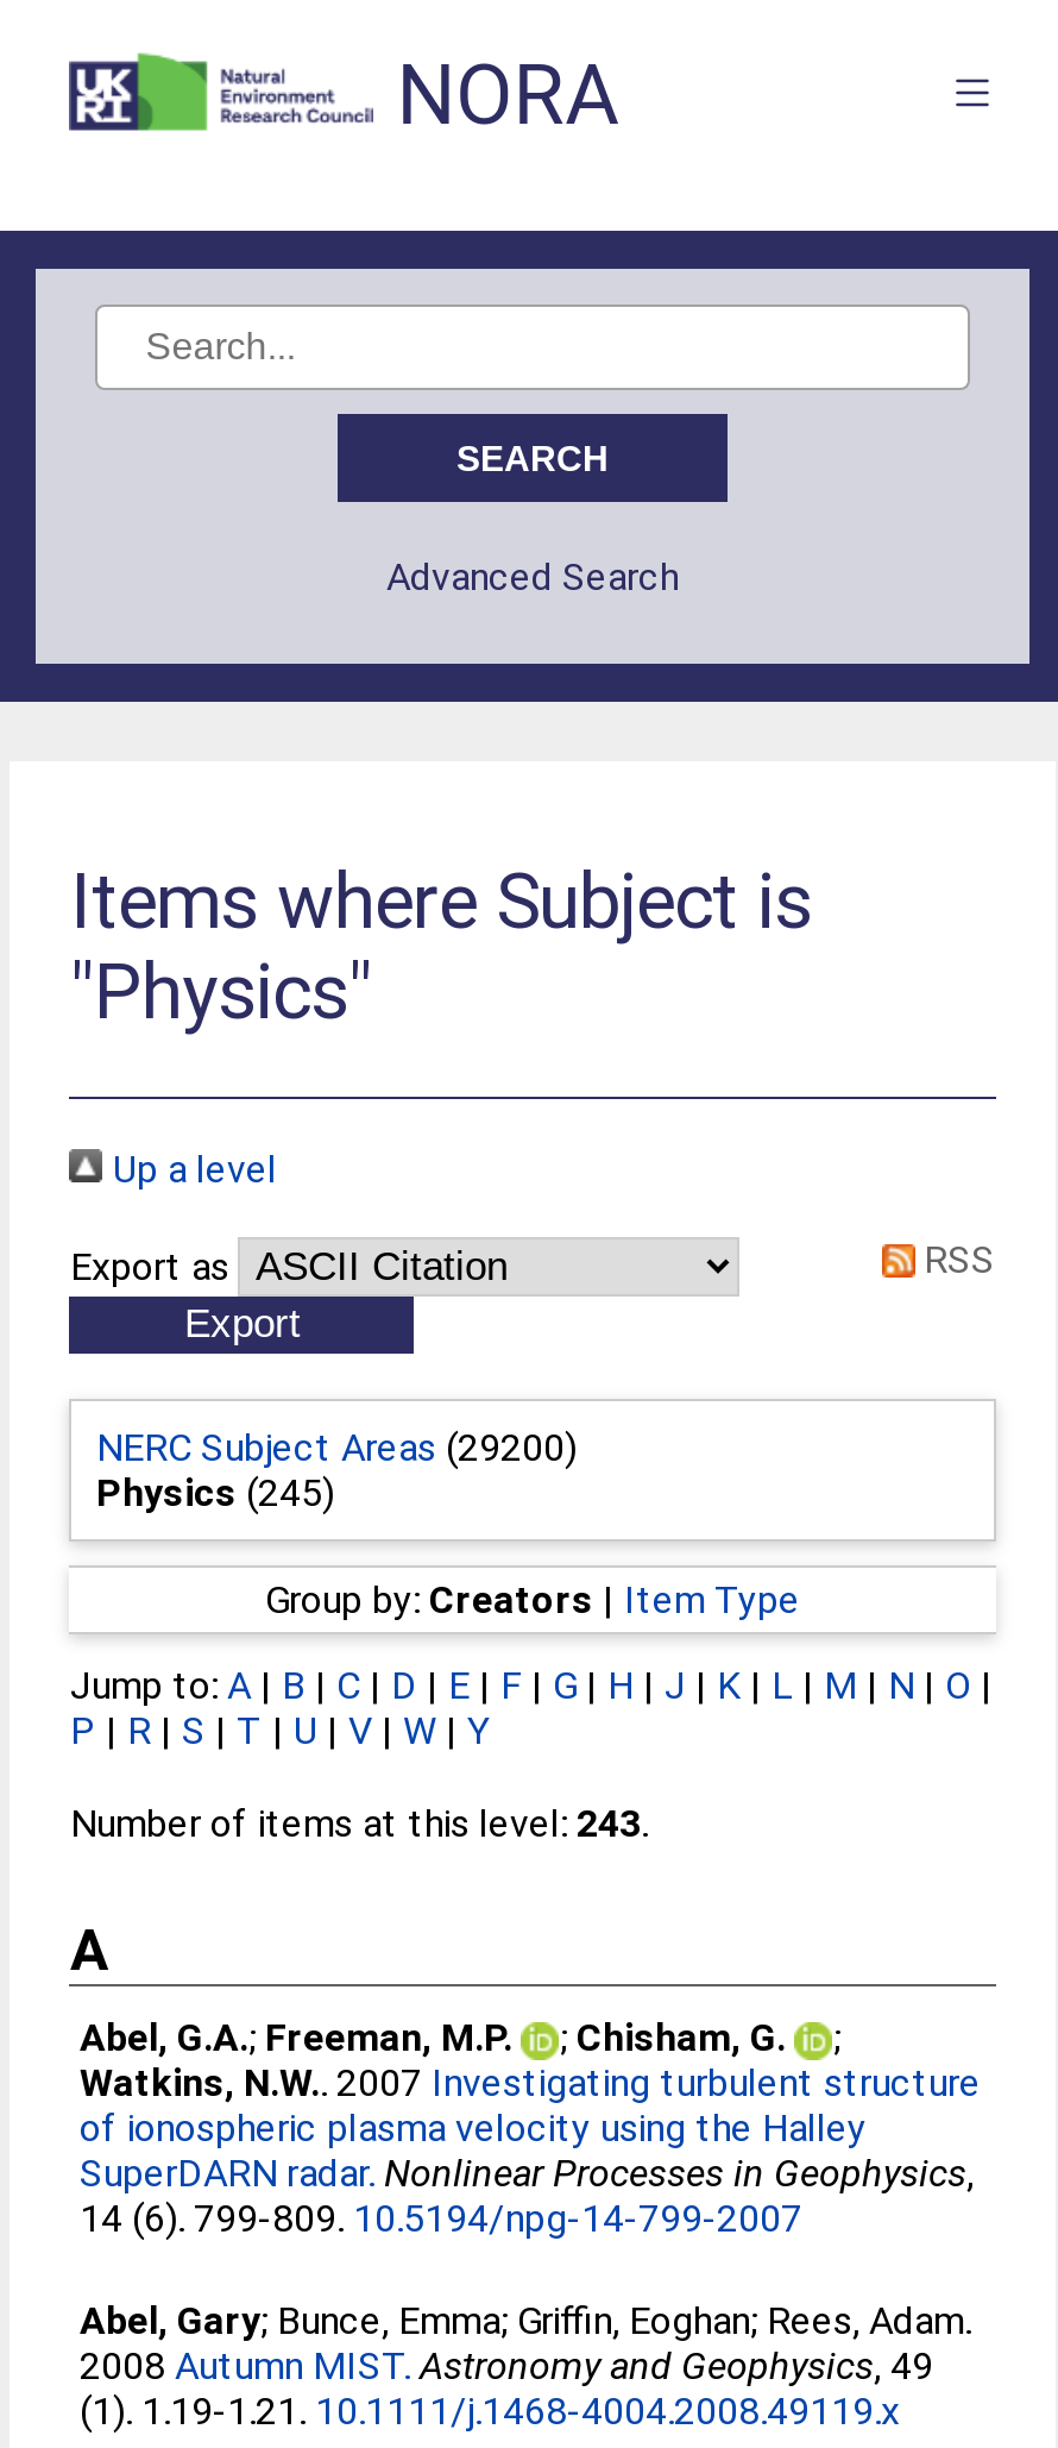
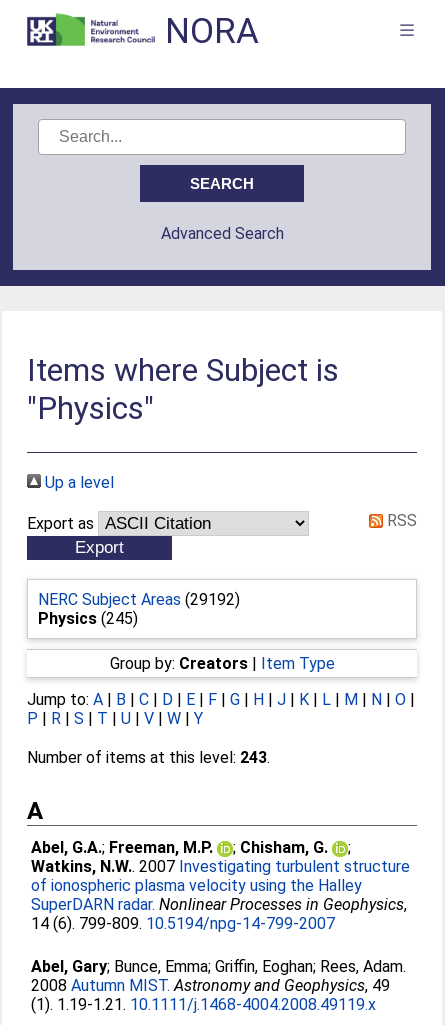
[96,1425,577,1470] NERC Subject Areas (29200) -> [38,590,240,609] NERC Subject Areas (29192)

